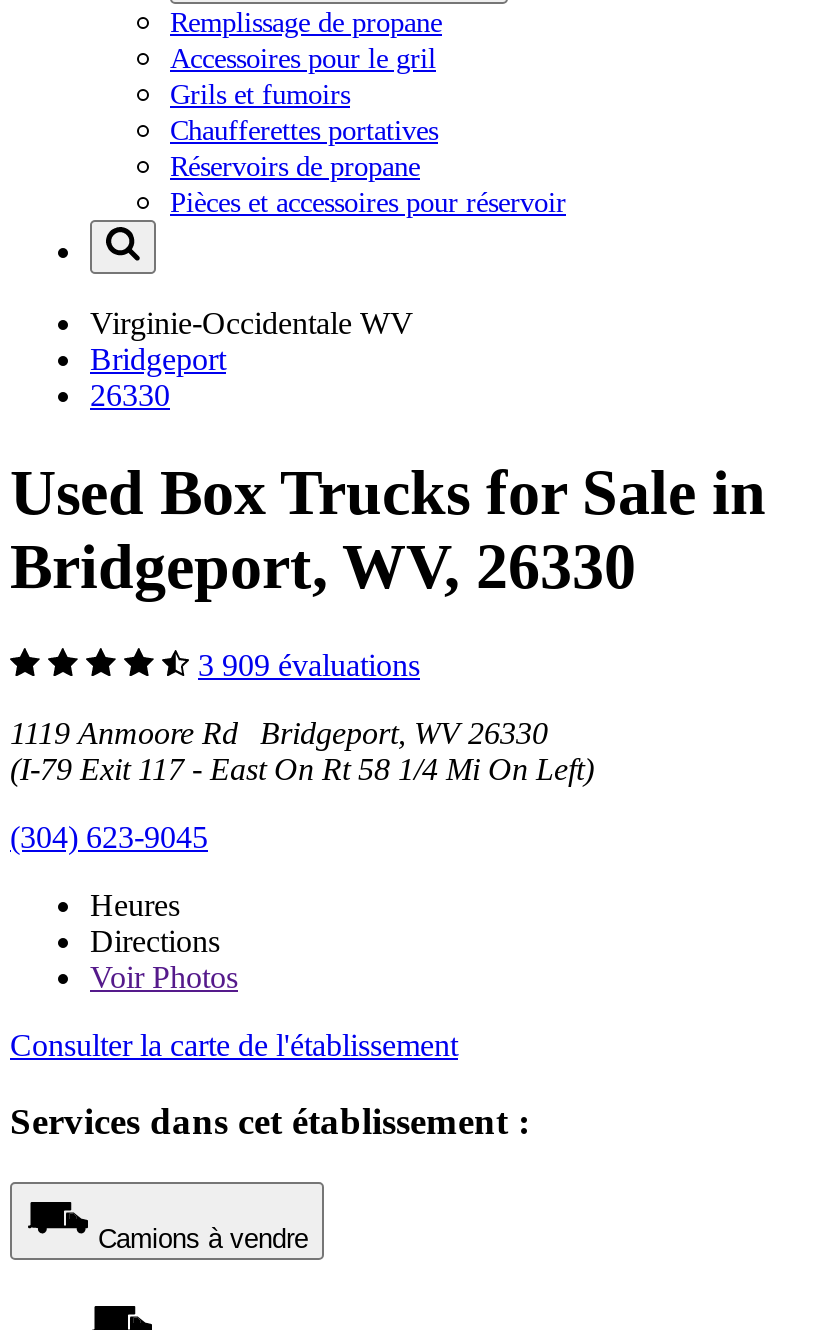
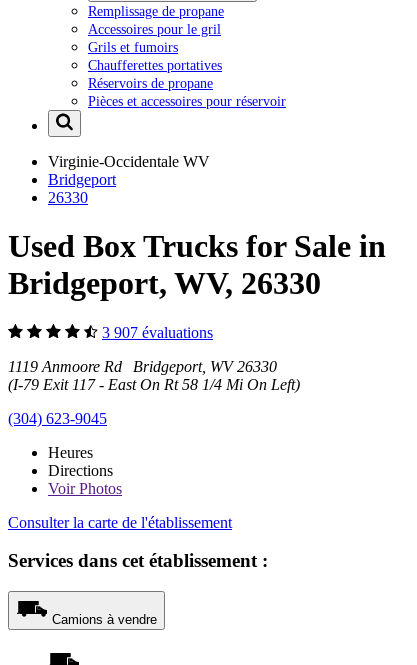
[198,647,420,681] 3 909 évaluations -> [102,324,213,341] 3 907 évaluations

